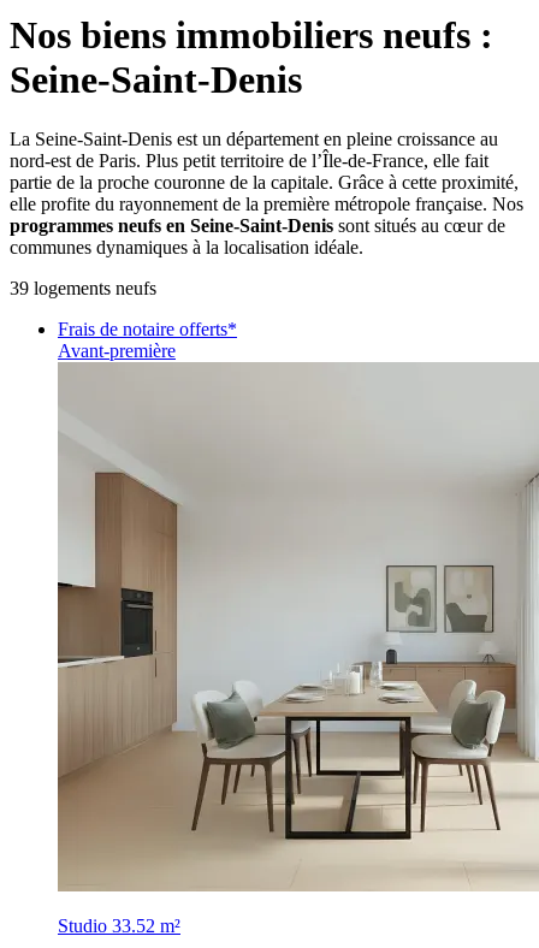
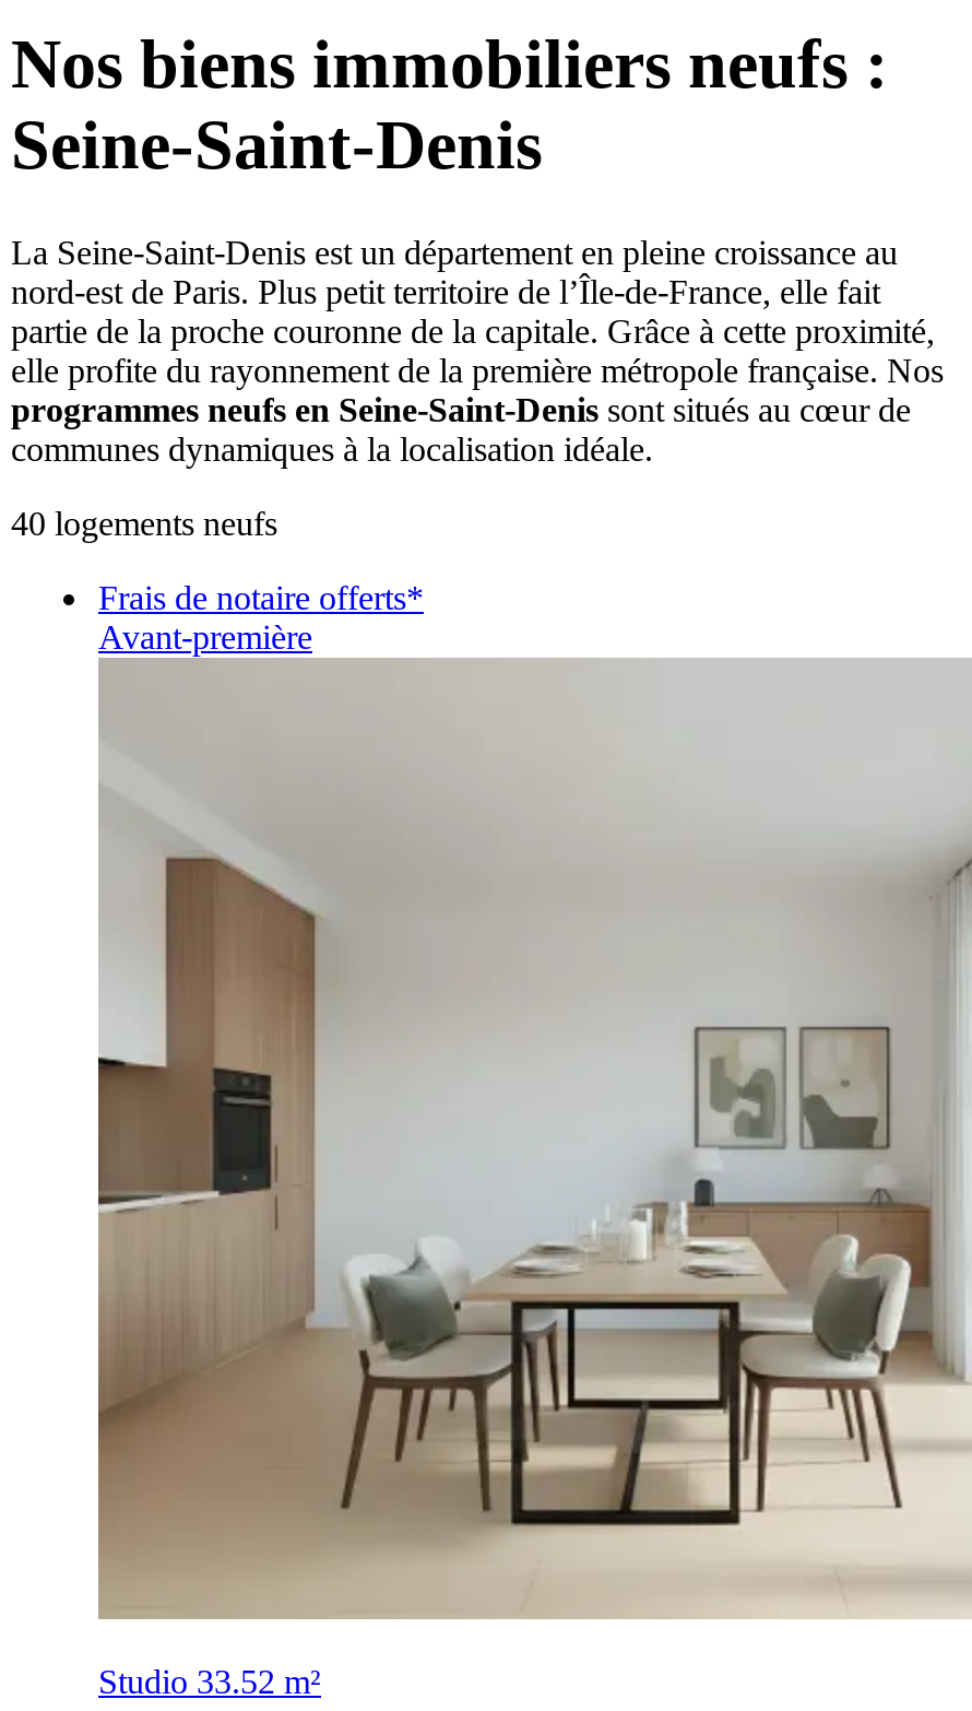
[10,278,156,298] 39 logements neufs -> [11,505,277,542] 40 logements neufs

